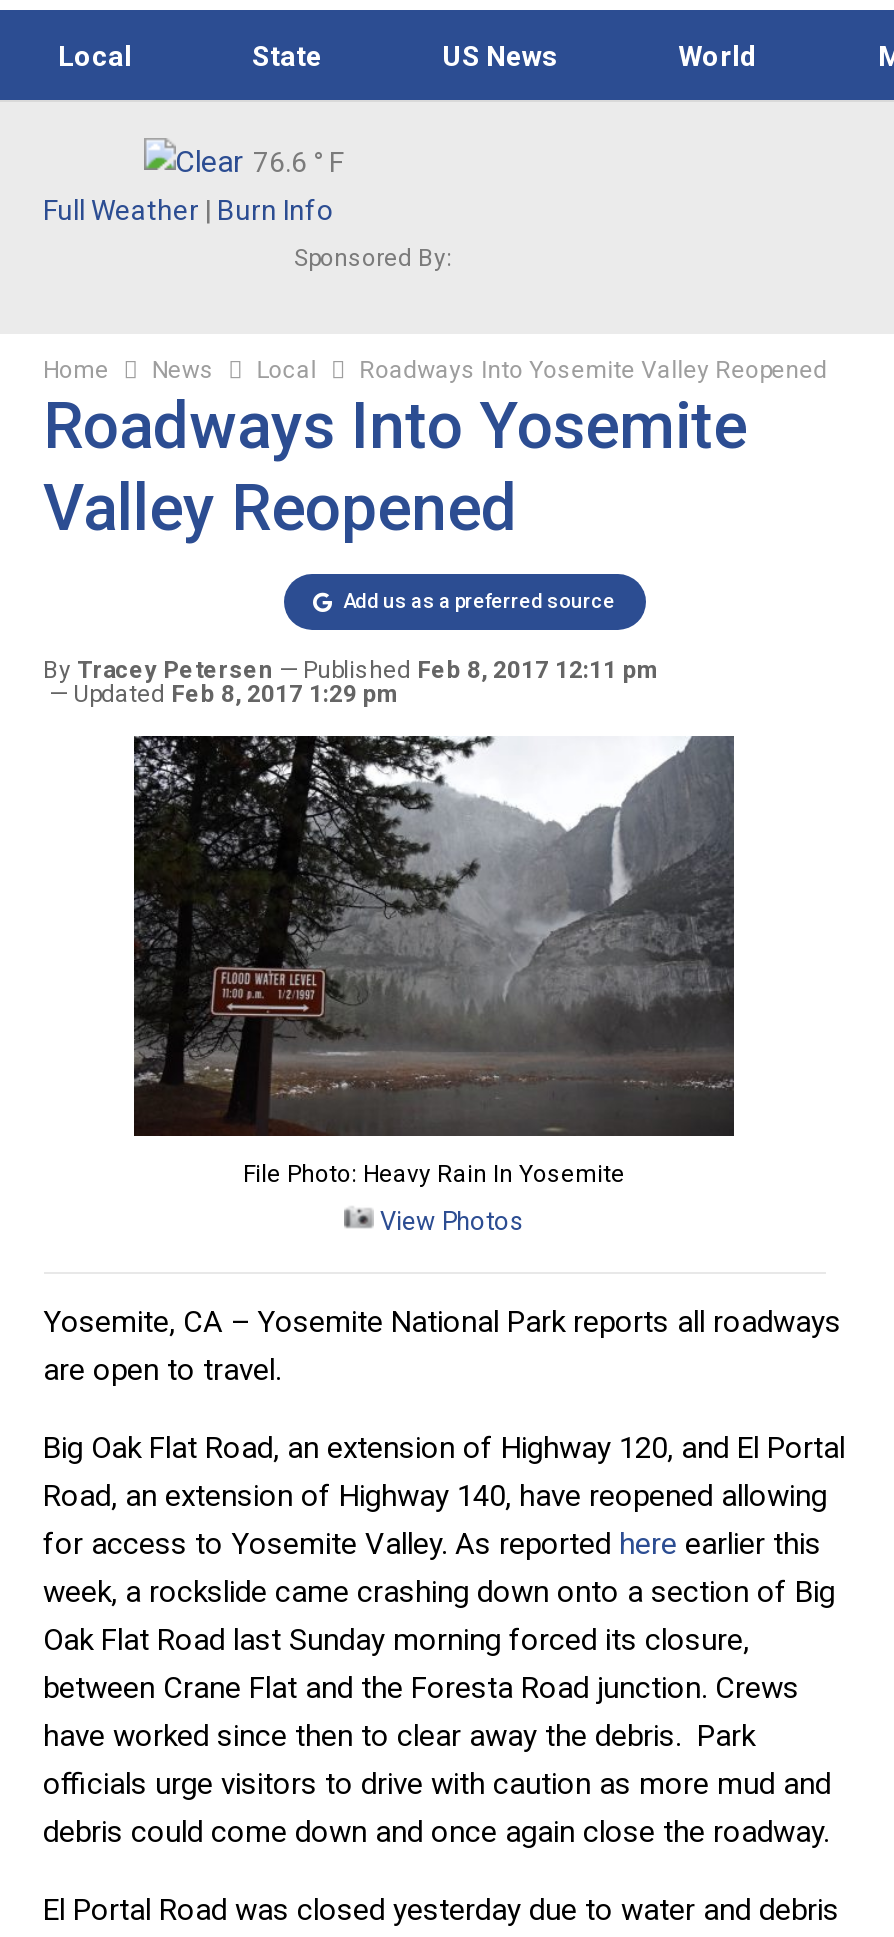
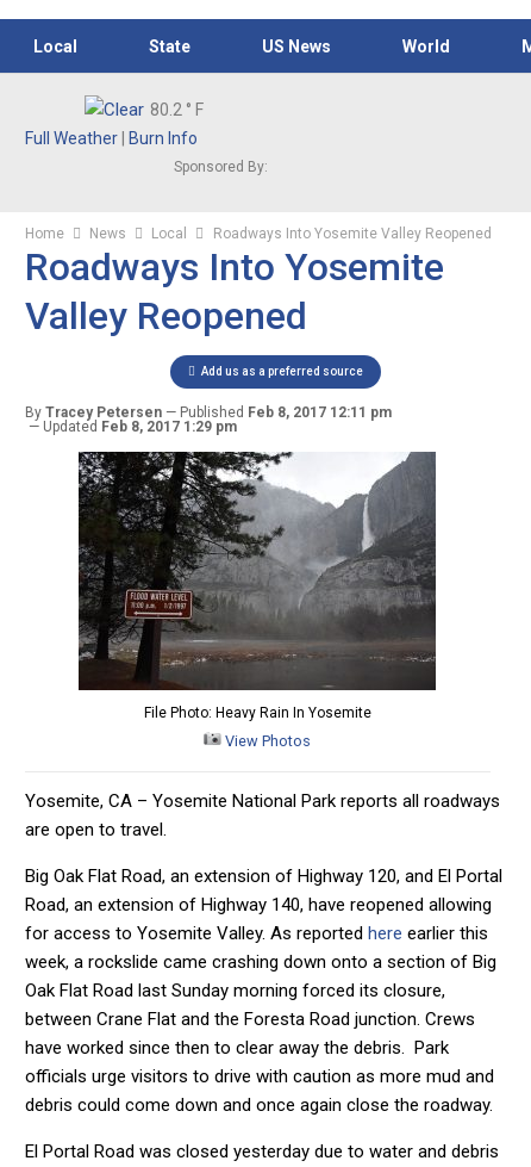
[253,146,343,178] 76.6 ° F -> [149,100,203,119] 80.2 ° F

